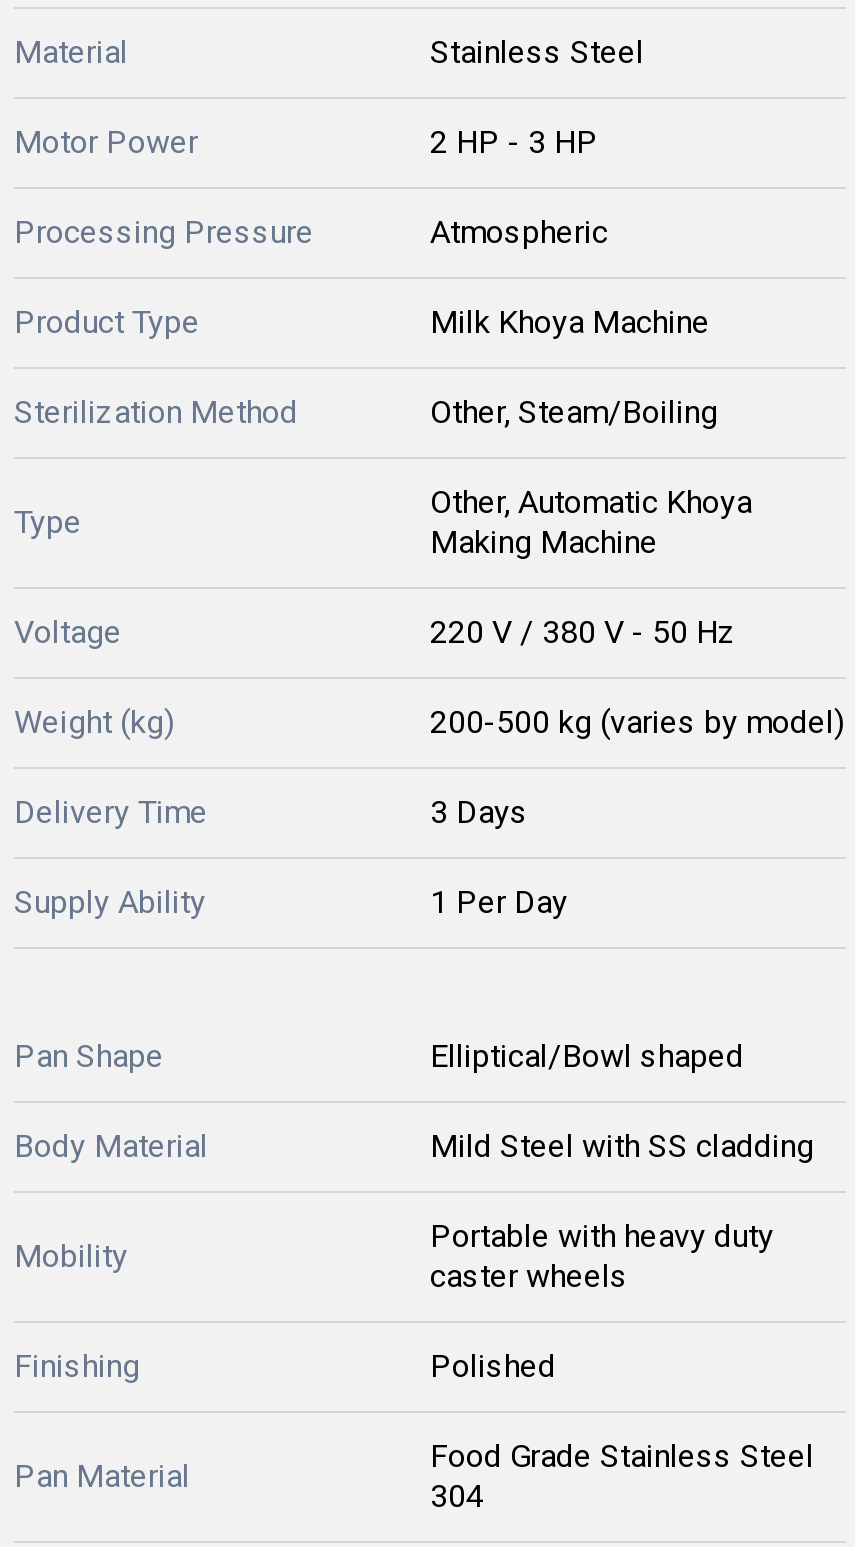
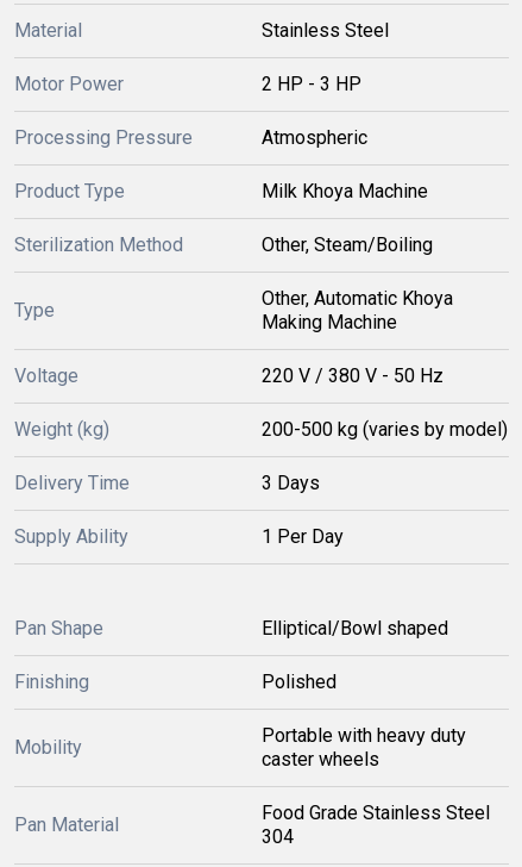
[14,1127,814,1165] Body Material | Mild Steel with SS cladding -> none
moved [14,1347,556,1385] -> [14,670,337,693]: Finishing | Polished

